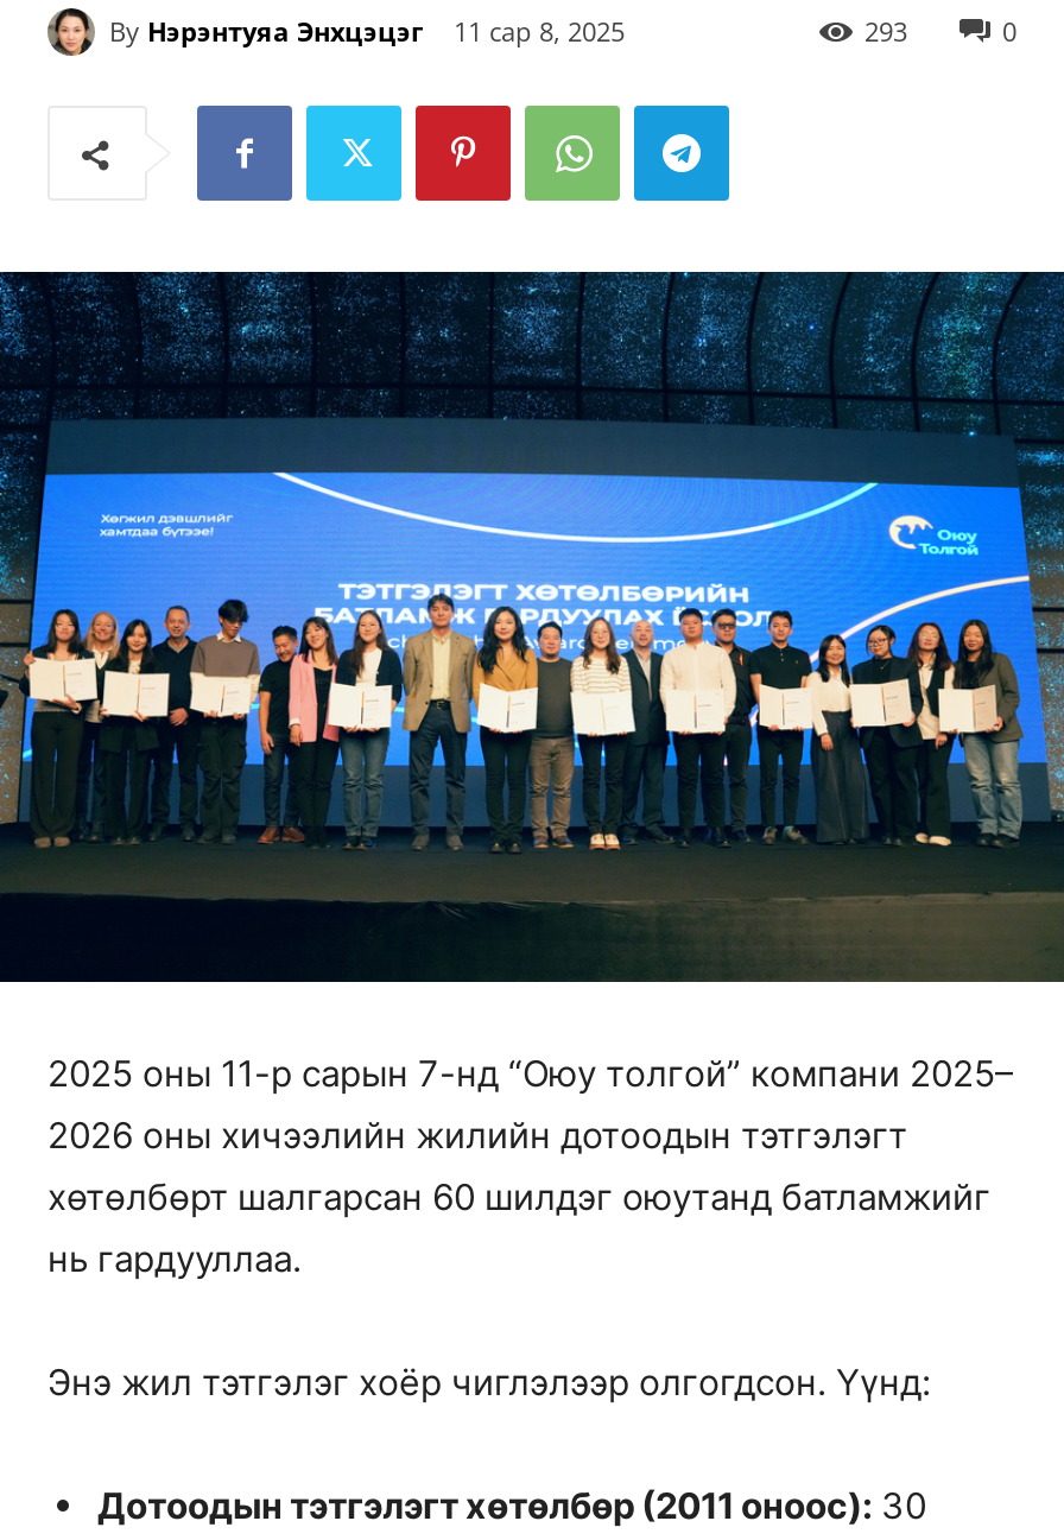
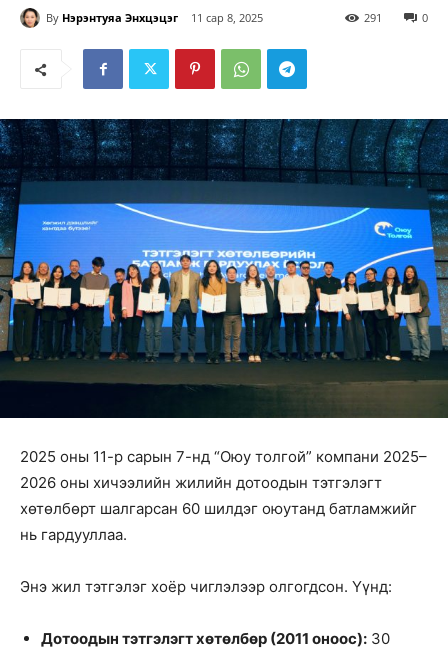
[864,13,907,49] 293 -> [364,10,382,25] 291

